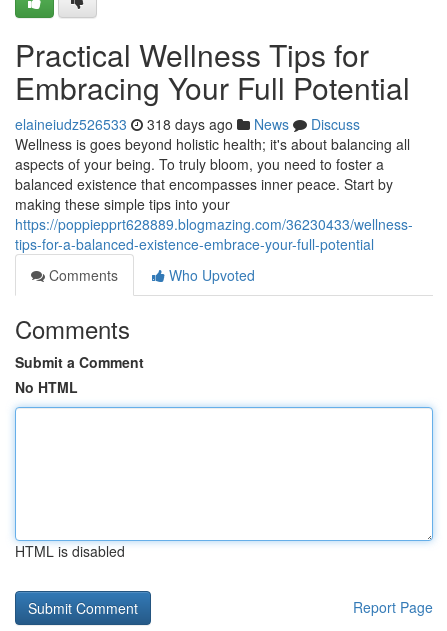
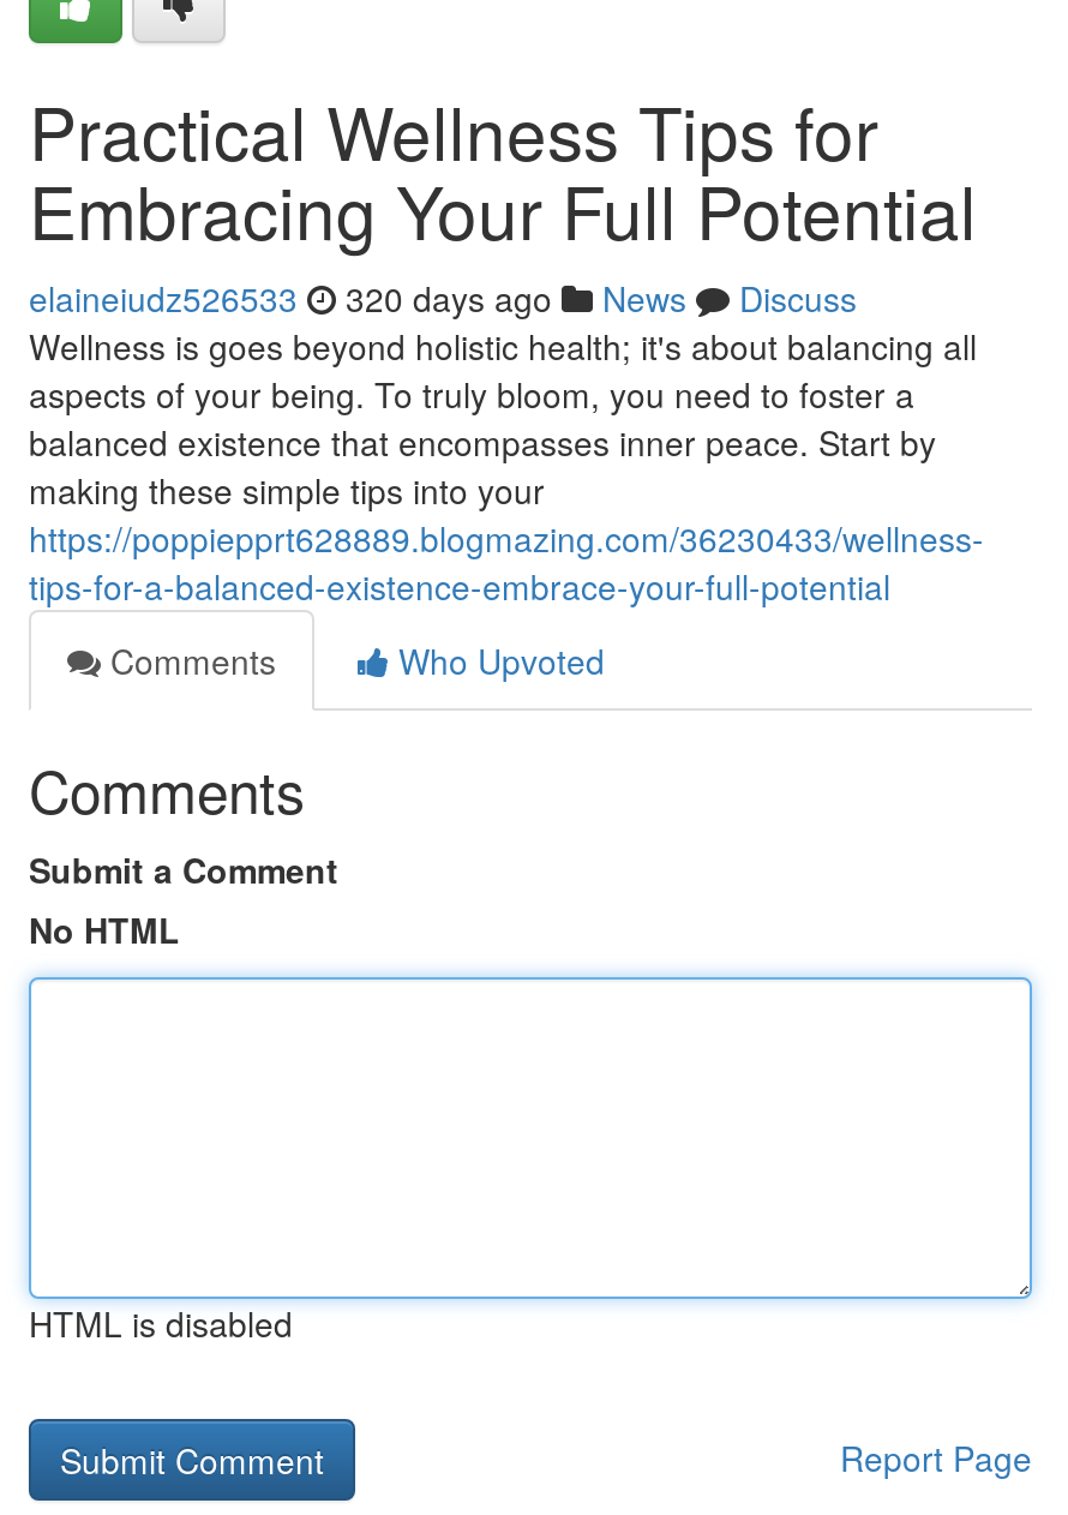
[15,114,360,134] elaineiudz526533 318 days ago News Discuss -> [29,274,857,322] elaineiudz526533 320 days ago News Discuss

